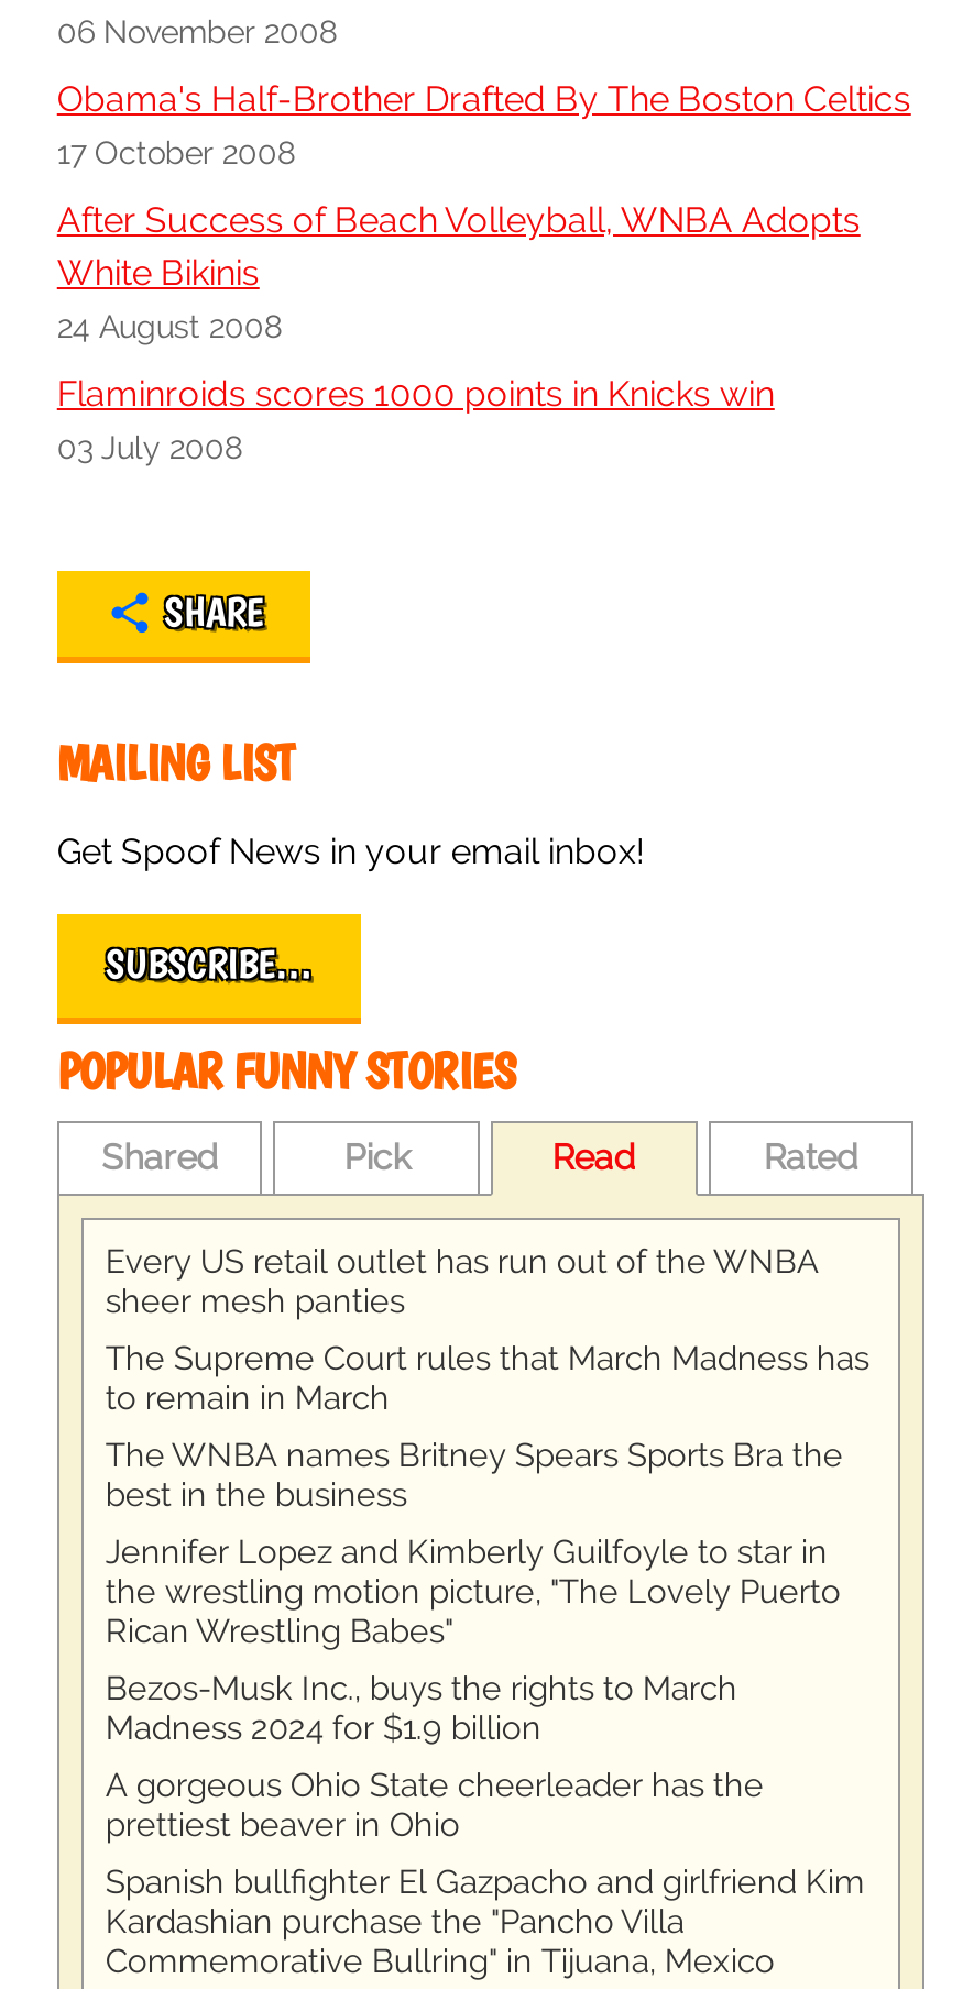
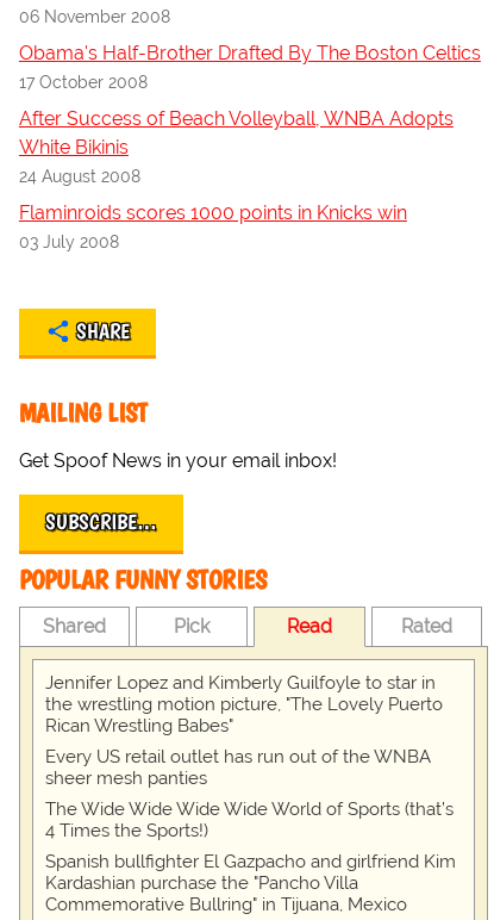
moved [105,1241,819,1320] -> [45,746,431,789]: Every US retail outlet has run out of the WNBA | sheer mesh panties
[105,1338,869,1514] The Supreme Court rules that March Madness has | to remain in March | The WNBA names Britney Spears Sports Bra the | best in the business -> none
[105,1668,764,1844] Bezos-Musk Inc., buys the rights to March | Madness 2024 for $1.9 billion | A gorgeous Ohio State cheerleader has the | prettiest beaver in Ohio -> [45,798,453,841] The Wide Wide Wide Wide World of Sports (that’s | 4 Times the Sports!)

